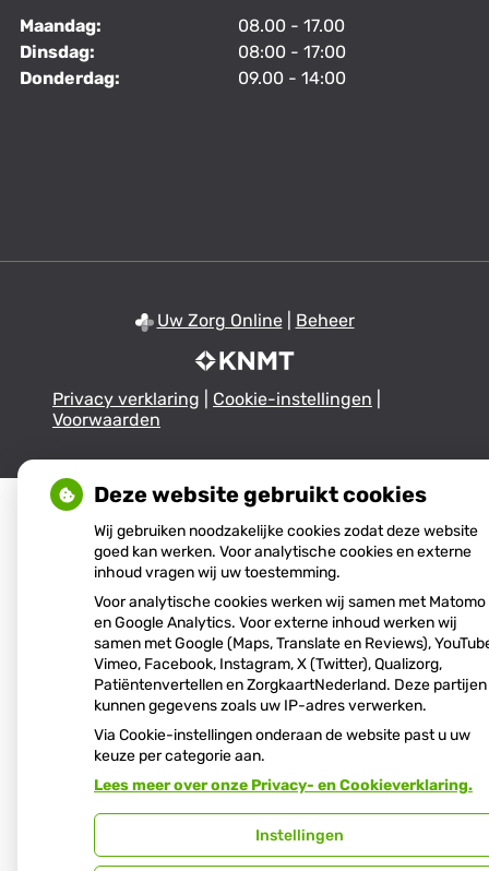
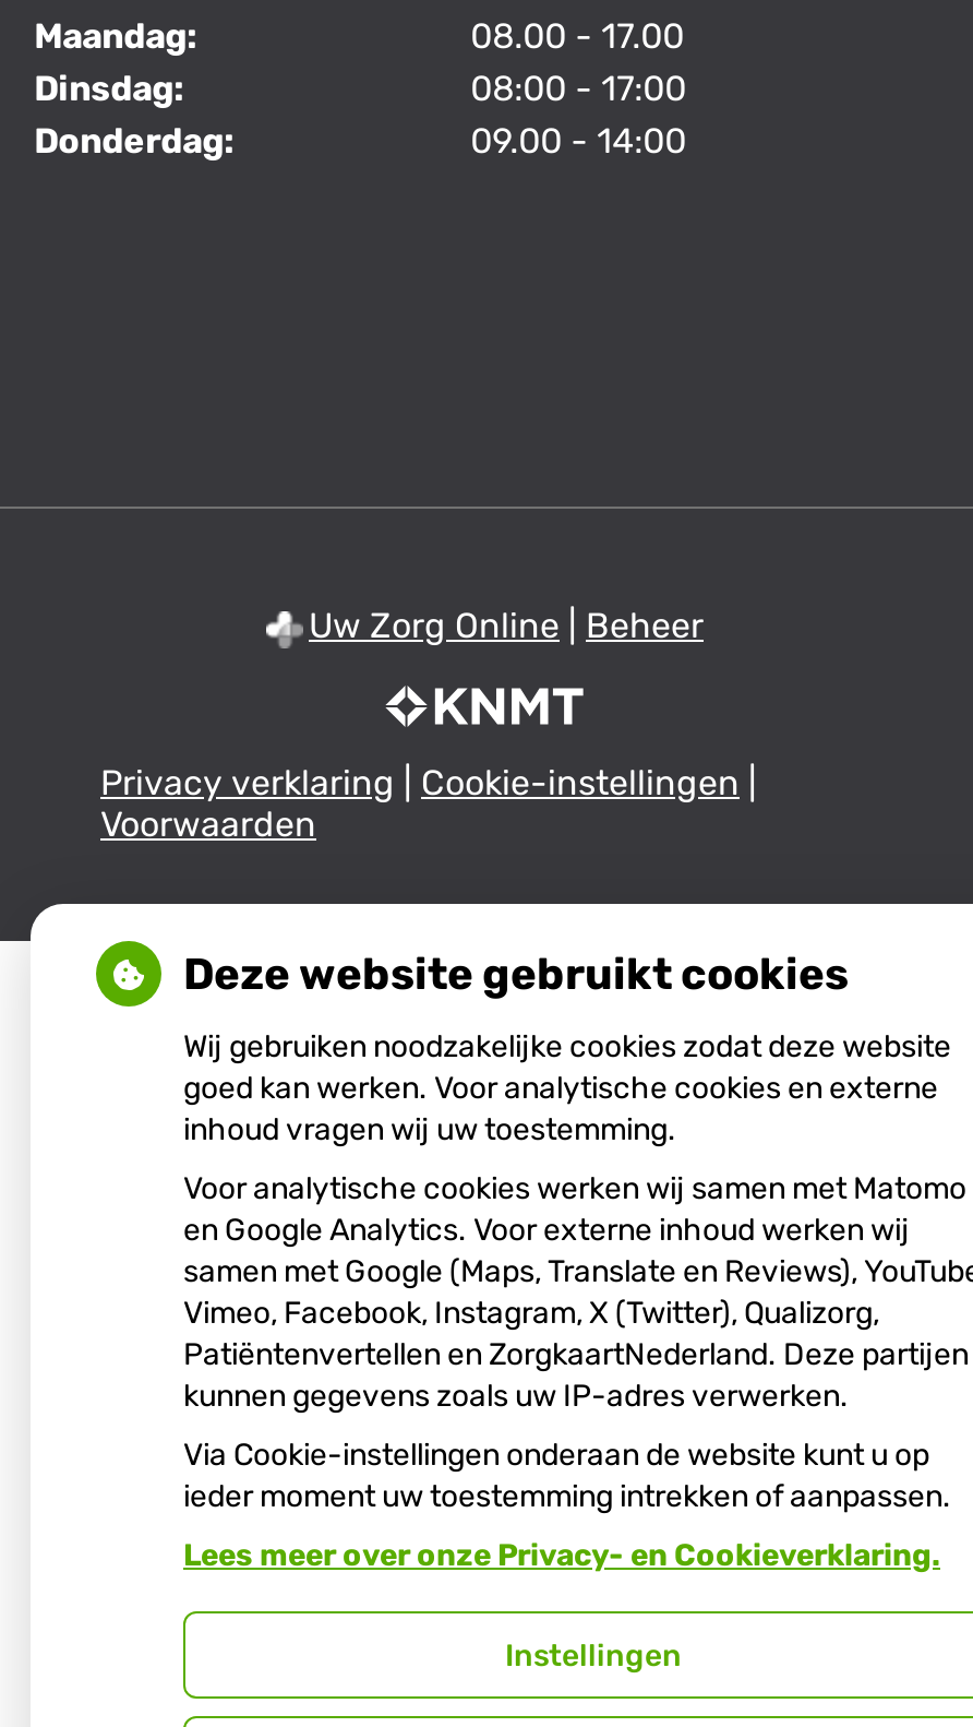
[94,726,470,765] Via Cookie-instellingen onderaan de website past u uw | keuze per categorie aan. -> [183,1437,951,1515] Via Cookie-instellingen onderaan de website kunt u op | ieder moment uw toestemming intrekken of aanpassen.

